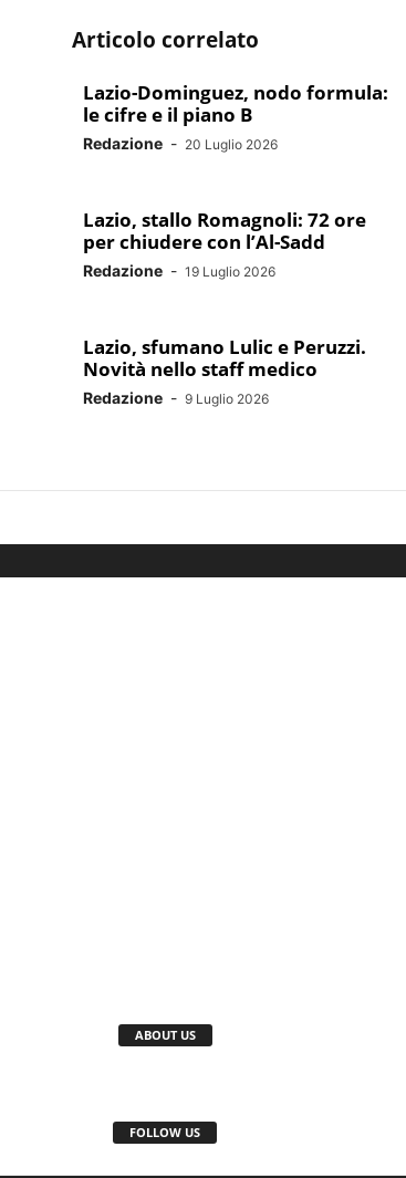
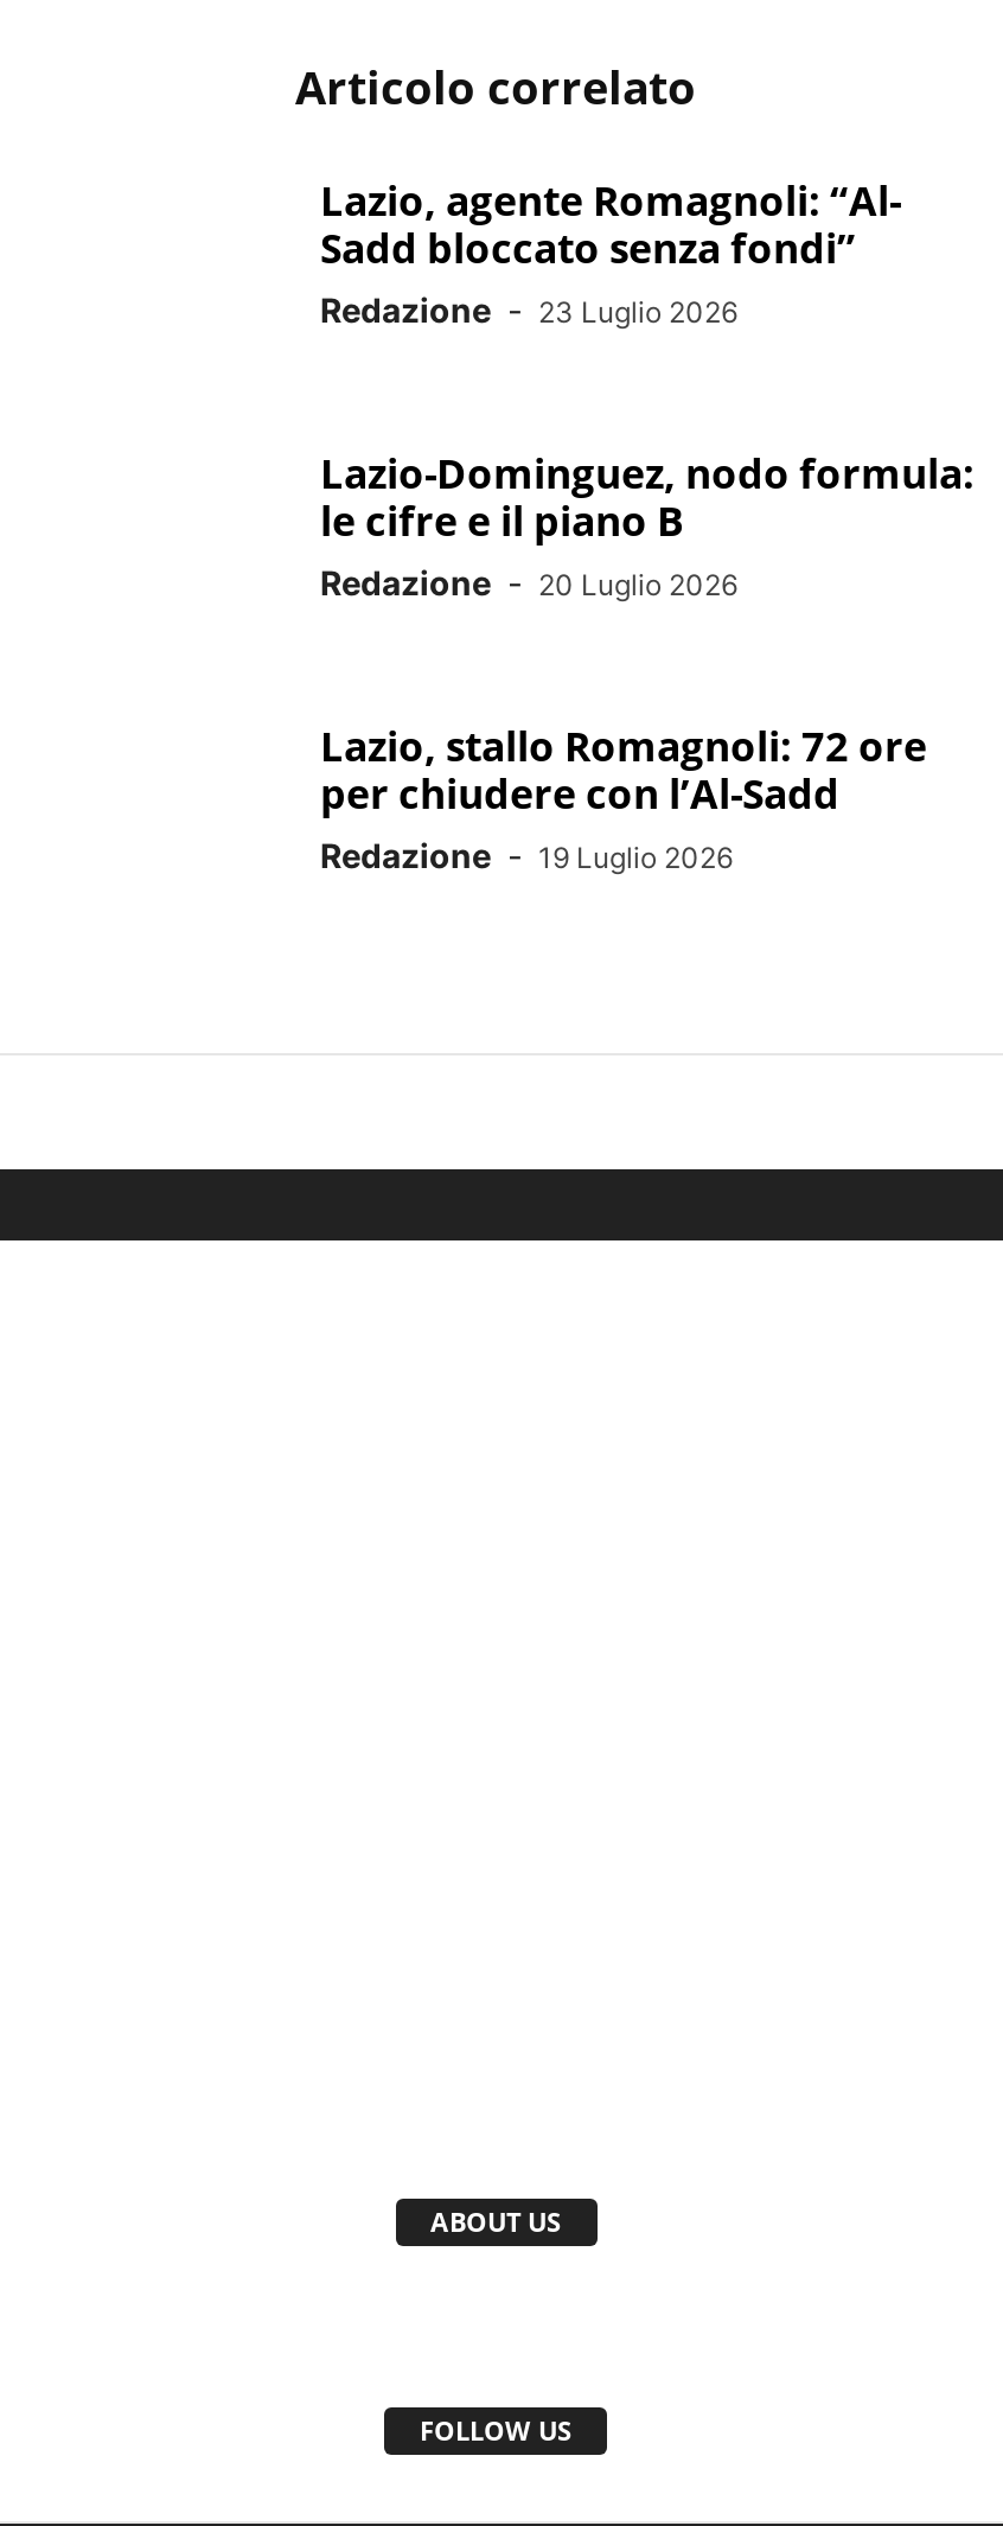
none -> [320,172,901,329] Lazio, agente Romagnoli: “Al- | Sadd bloccato senza fondi” | Redazione - 23 Luglio 2026
moved [83,79,388,279] -> [320,445,975,874]: Lazio-Dominguez, nodo formula: | le cifre e il piano B | Redazione - 20 Luglio 2026 | Lazio, stallo Romagnoli: 72 ore | per chiudere con l’Al-Sadd | Redazione - 19 Luglio 2026
[83,334,366,407] Lazio, sfumano Lulic e Peruzzi. | Novità nello staff medico | Redazione - 9 Luglio 2026 -> none

